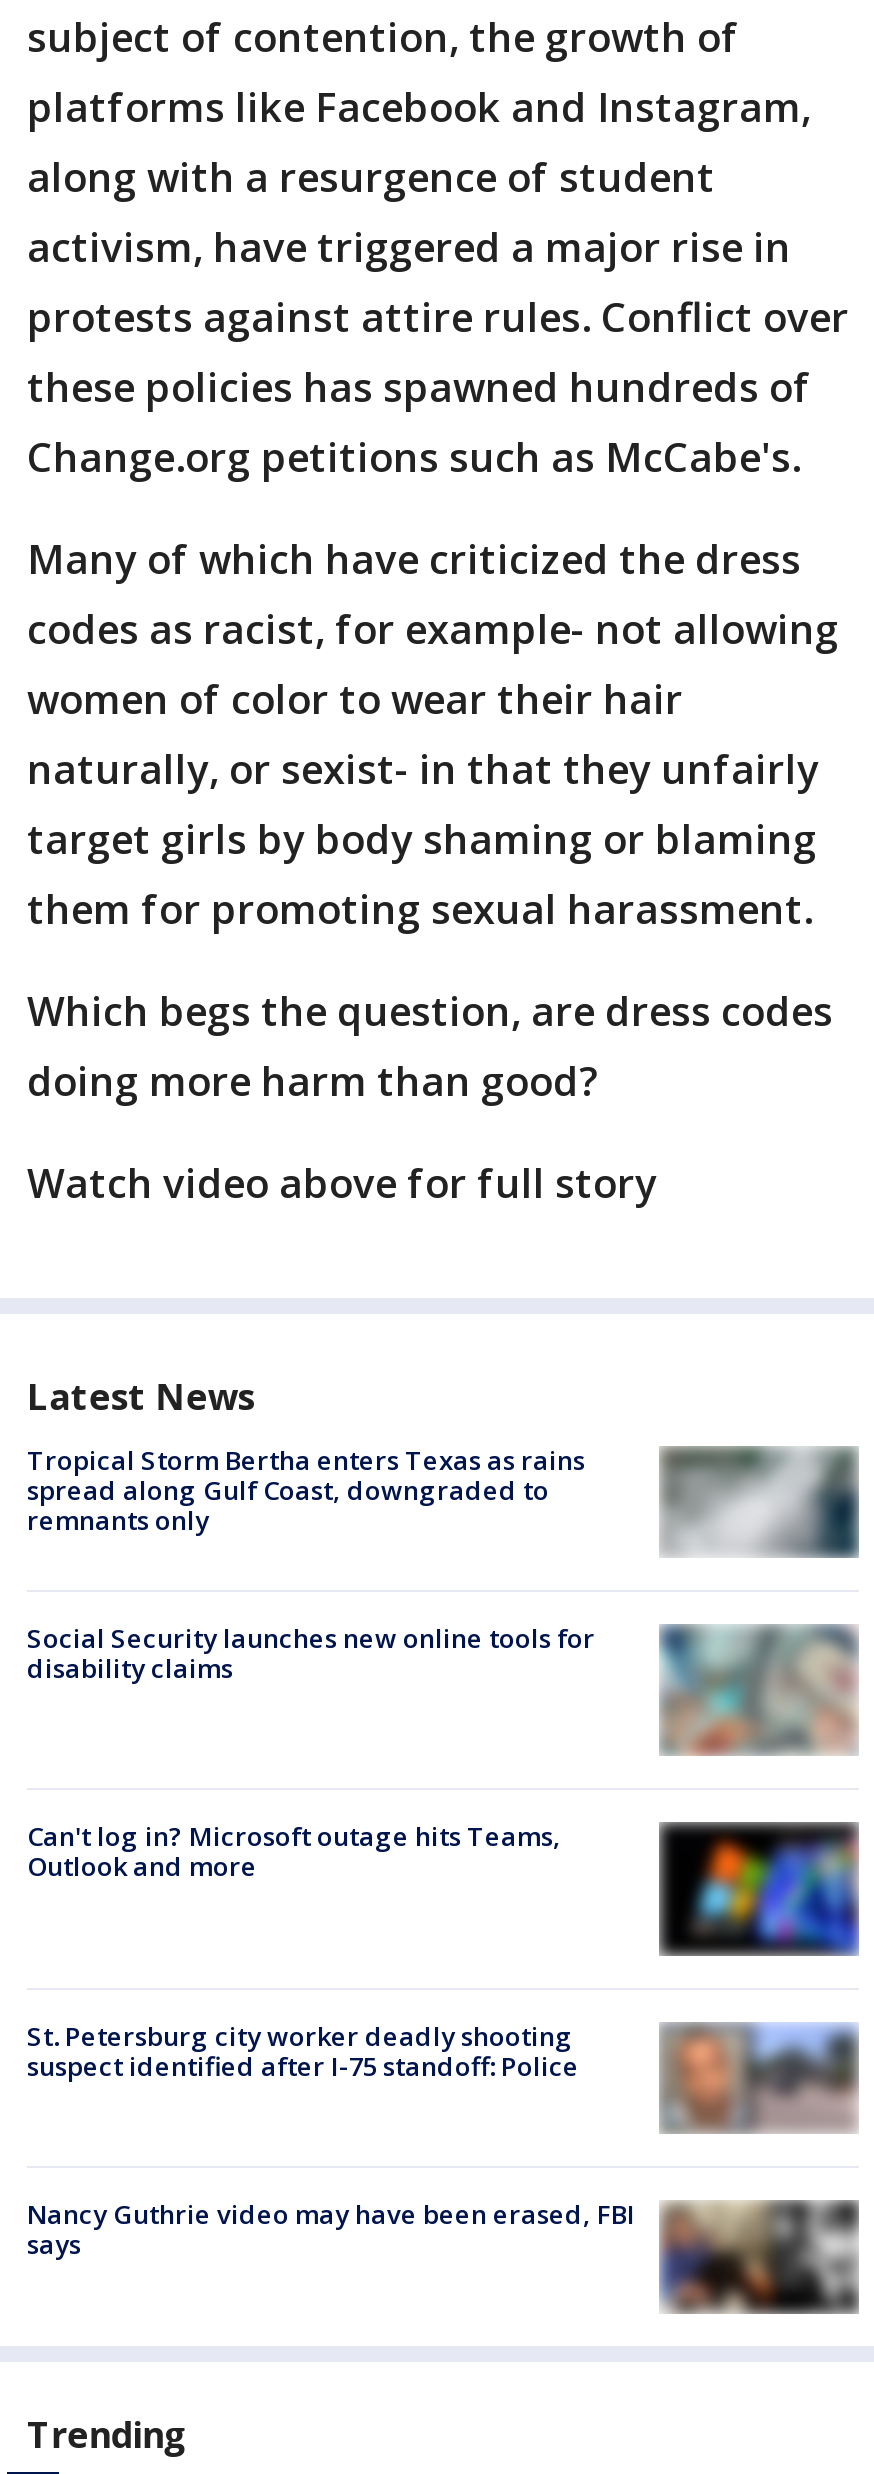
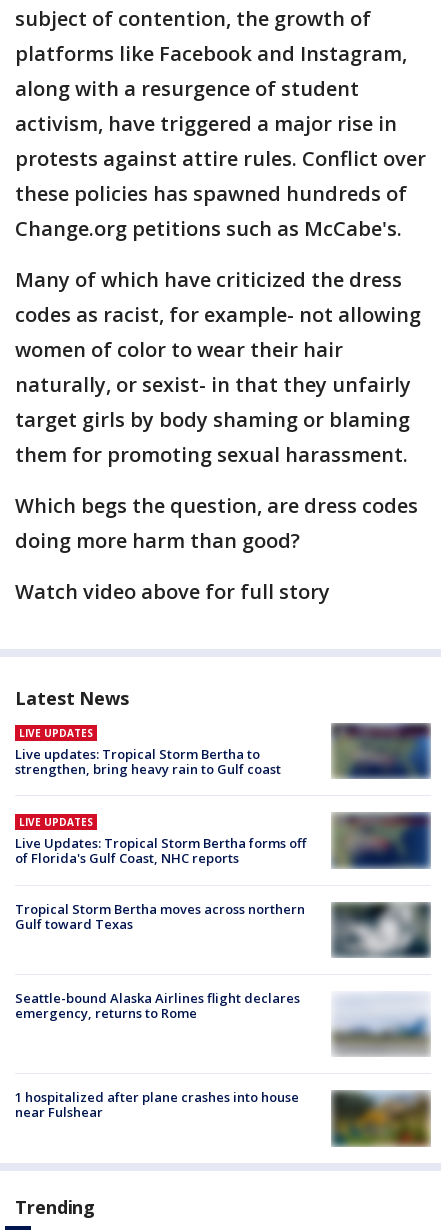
[27,1442,585,1538] Tropical Storm Bertha enters Texas as rains | spread along Gulf Coast, downgraded to | remnants only -> [15,726,281,778] LIVE UPDATES | Live updates: Tropical Storm Bertha to | strengthen, bring heavy rain to Gulf coast
[663,1446,859,1558] [image] -> [332,723,431,779] [image]
[27,1620,859,1756] [image] | Social Security launches new online tools for | disability claims -> [15,812,431,870] [image] | LIVE UPDATES | Live Updates: Tropical Storm Bertha forms off | of Florida's Gulf Coast, NHC reports
[27,1819,561,1885] Can't log in? Microsoft outage hits Teams, | Outlook and more -> [15,899,305,932] Tropical Storm Bertha moves across northern | Gulf toward Texas
[657,1822,861,1958] [image] -> [331,902,431,968] [image]
[27,2006,859,2132] [image] | St. Petersburg city worker deadly shooting | suspect identified after I-75 standoff: Police -> [15,989,430,1055] [image] | Seattle-bound Alaska Airlines flight declares | emergency, returns to Rome
[27,2197,859,2314] [image] | Nancy Guthrie video may have been erased, FBI | says -> [15,1088,431,1147] [image] | 1 hospitalized after plane crashes into house | near Fulshear

